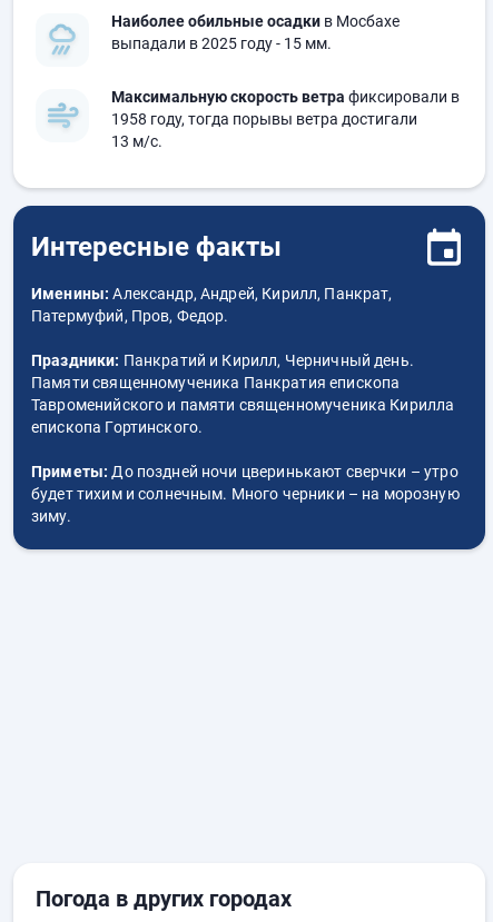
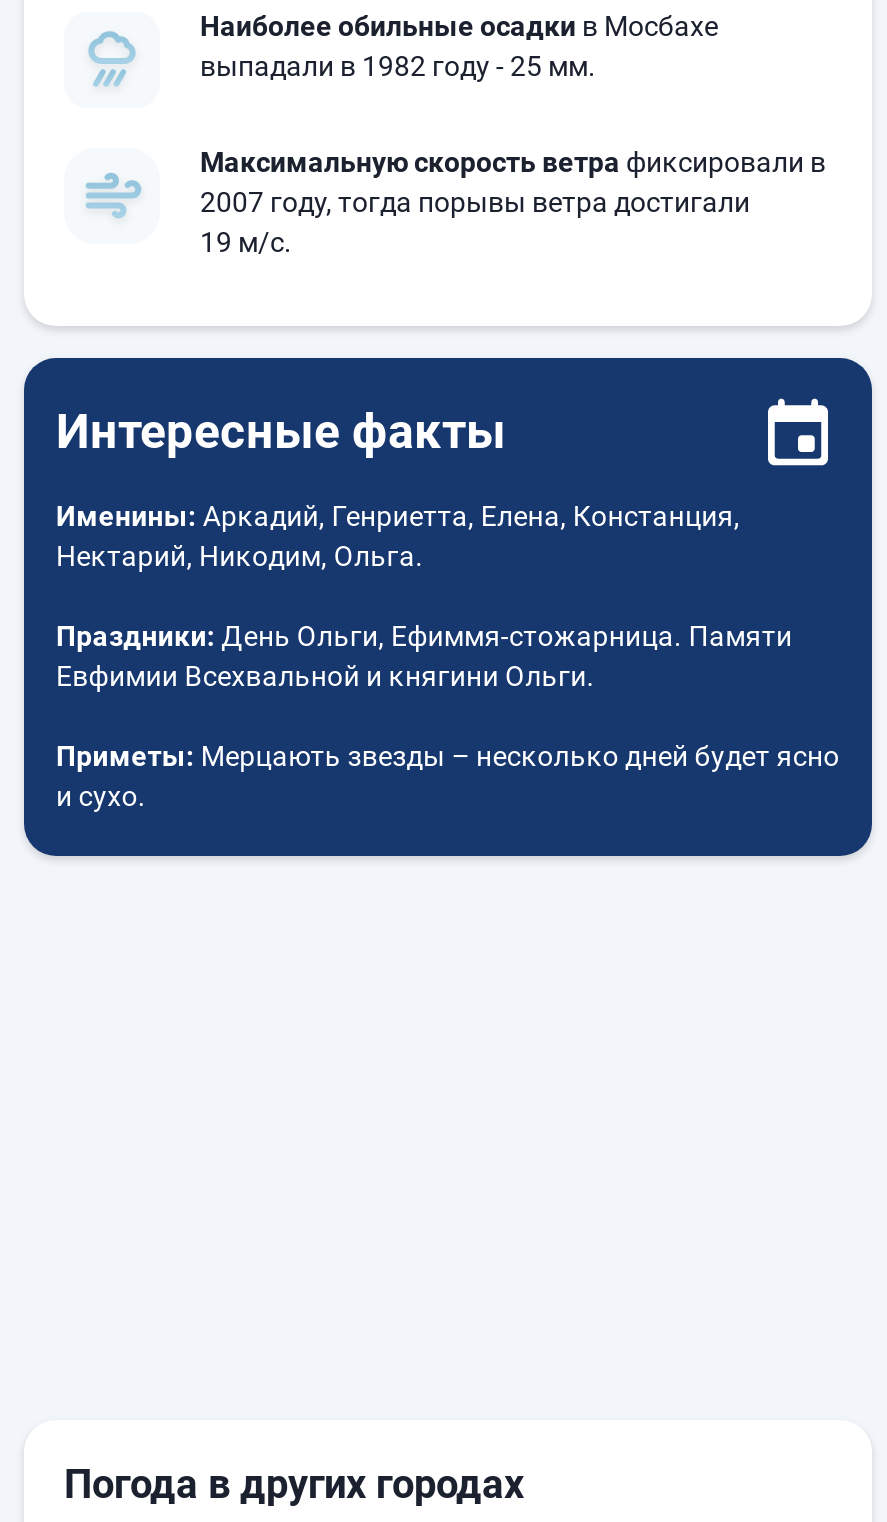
[111,34,332,52] выпадали в 2025 году - 15 мм. -> [200,50,596,82] выпадали в 1982 году - 25 мм.
[111,110,417,128] 1958 году, тогда порывы ветра достигали -> [200,186,750,218] 2007 году, тогда порывы ветра достигали
[111,132,162,150] 13 м/с. -> [200,226,292,258] 19 м/с.
[31,285,392,325] Именины: Александр, Андрей, Кирилл, Панкрат, | Патермуфий, Пров, Федор. -> [56,500,740,572] Именины: Аркадий, Генриетта, Елена, Констанция, | Нектарий, Никодим, Ольга.
[31,351,454,436] Праздники: Панкратий и Кирилл, Черничный день. | Памяти священномученика Панкратия епископа | Тавроменийского и памяти священномученика Кирилла | епископа Гортинского. -> [56,620,792,692] Праздники: День Ольги, Ефиммя-стожарница. Памяти | Евфимии Всехвальной и княгини Ольги.
[31,463,459,525] Приметы: До поздней ночи цверинькают сверчки – утро | будет тихим и солнечным. Много черники – на морозную | зиму. -> [56,740,840,812] Приметы: Мерцають звезды – несколько дней будет ясно | и сухо.

